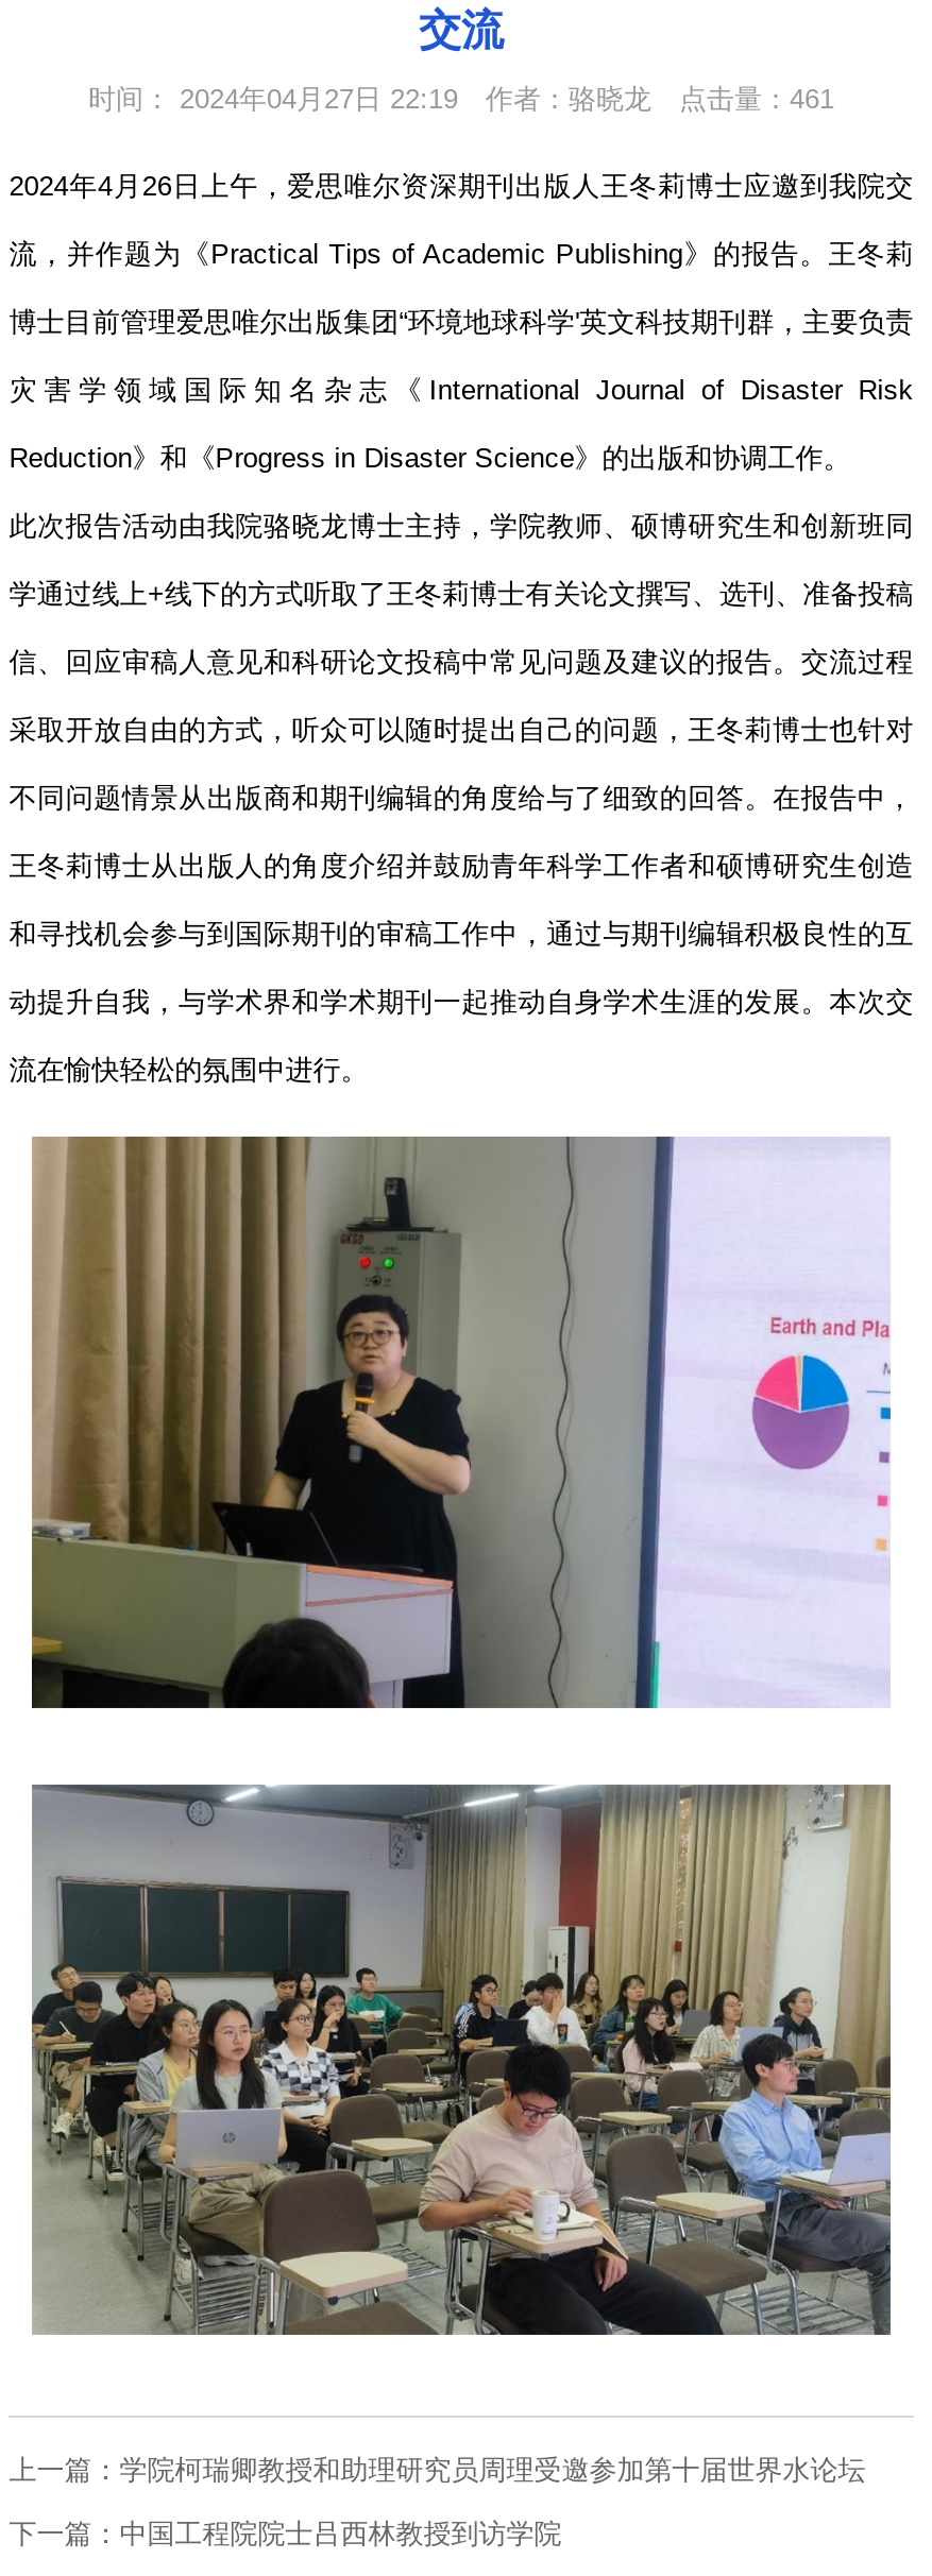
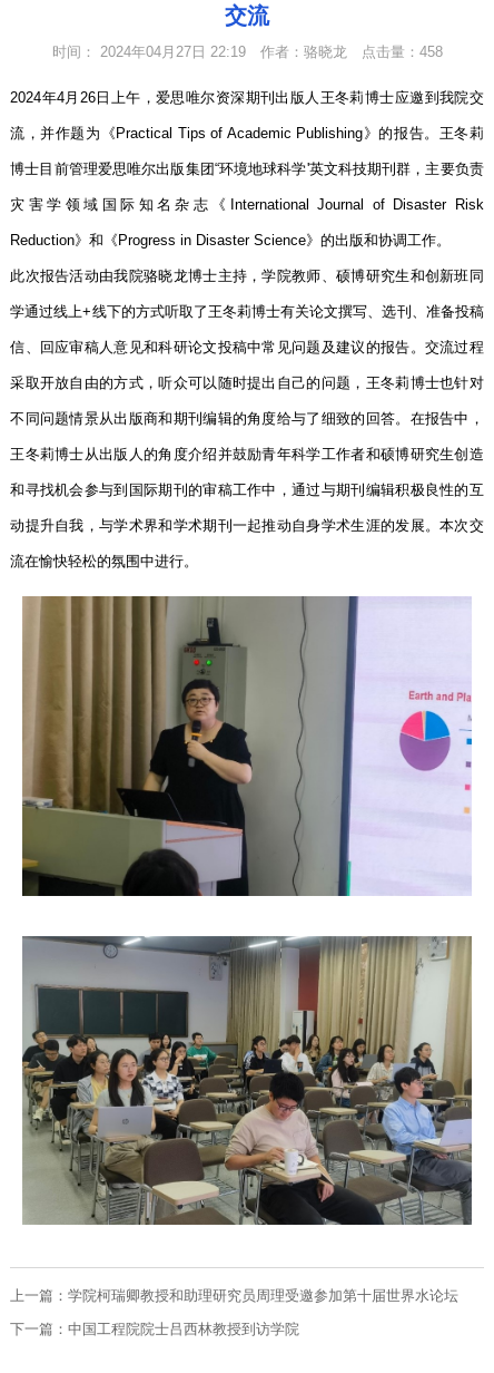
[88,83,834,115] 时间： 2024年04月27日 22:19 作者：骆晓龙 点击量：461 -> [52,43,442,60] 时间： 2024年04月27日 22:19 作者：骆晓龙 点击量：458

